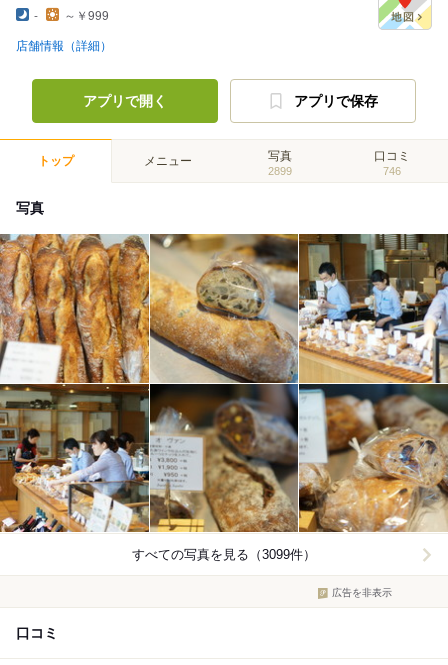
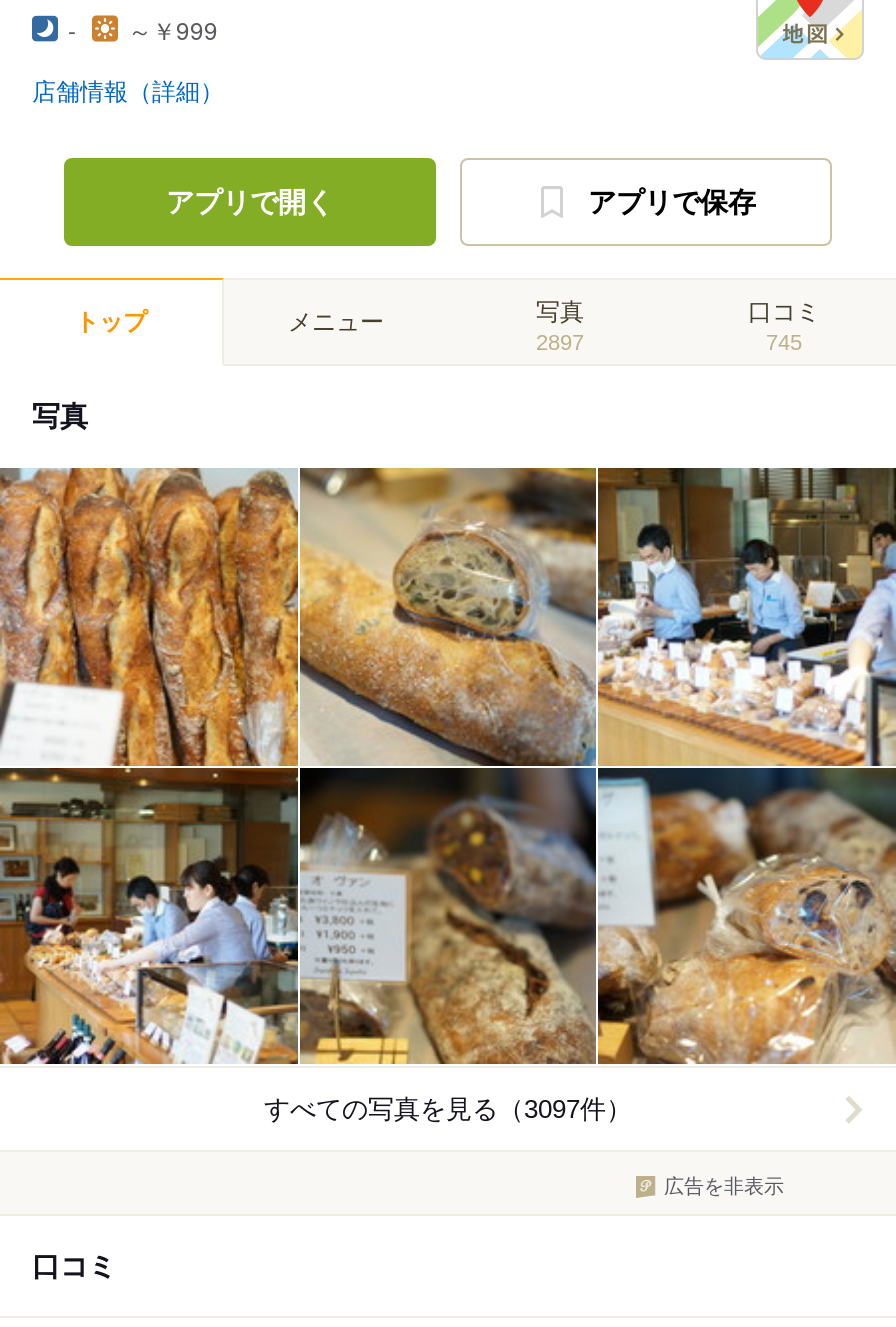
[268,165,292,177] 2899 -> [536,330,584,354] 2897
[383,165,401,177] 746 -> [766,330,802,354] 745
[132,547,316,562] すべての写真を見る（3099件） -> [264,1095,632,1125] すべての写真を見る（3097件）

